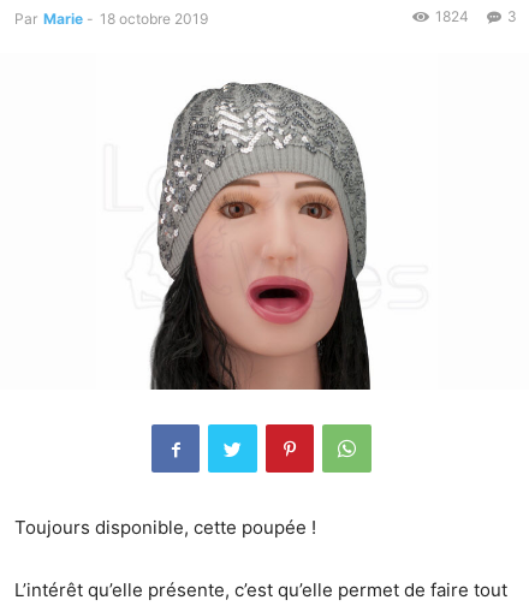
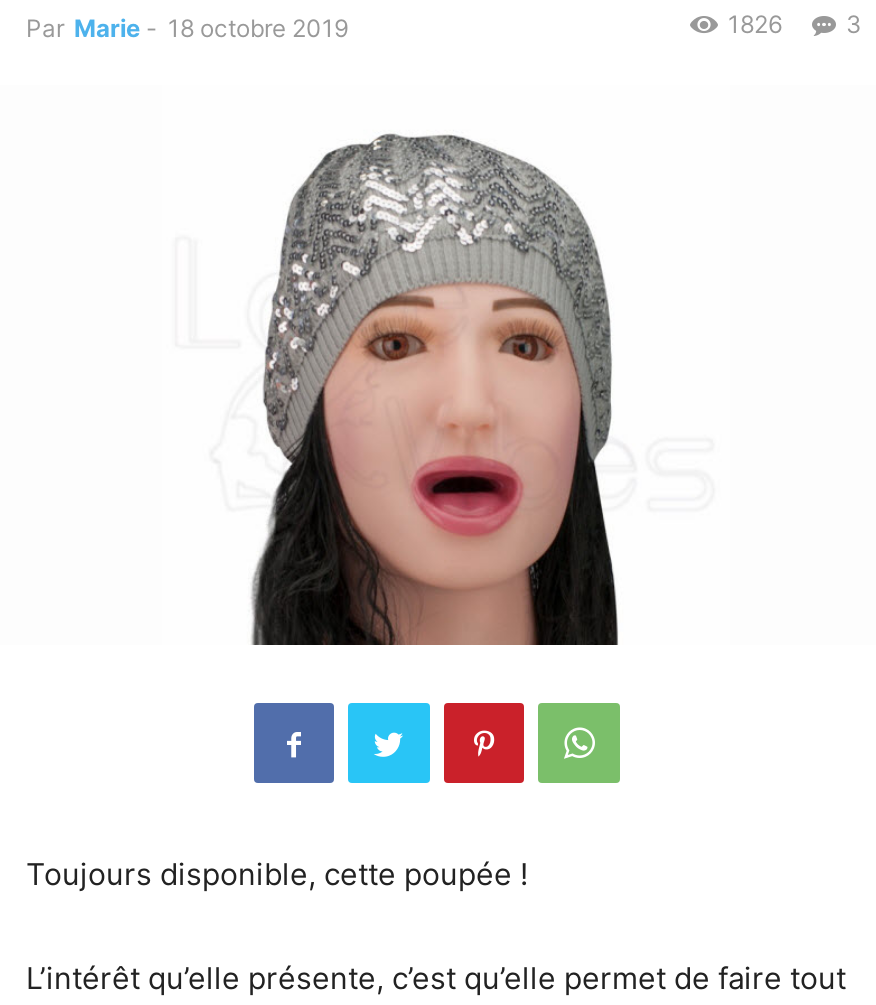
[435,7,469,25] 1824 -> [728,9,782,39] 1826

